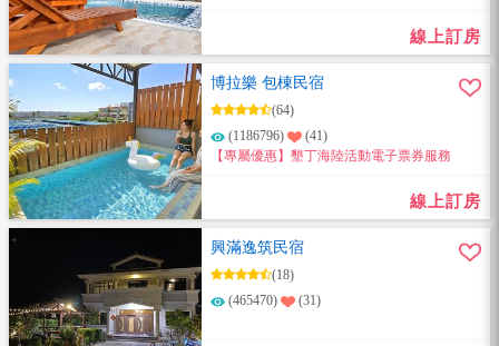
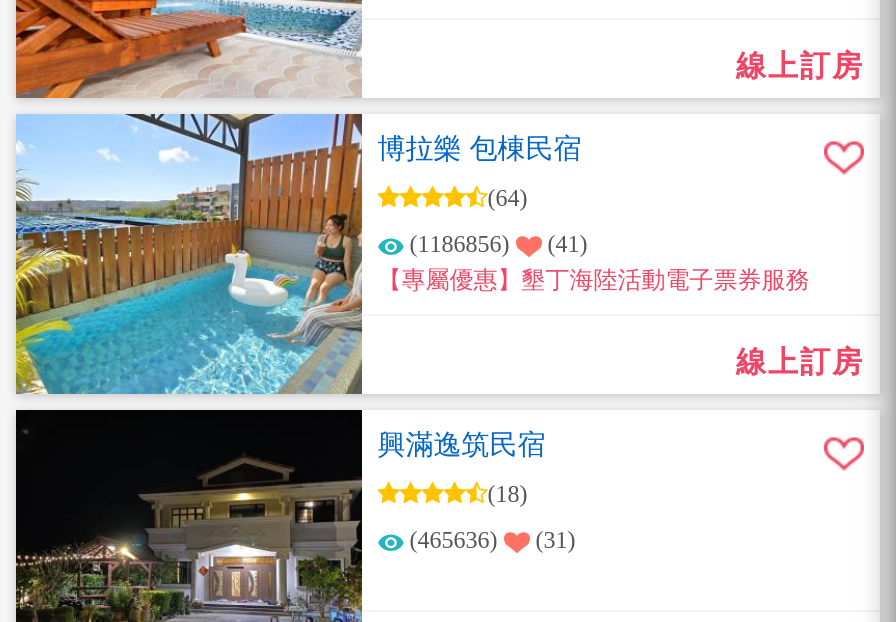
[228,128,327,144] (1186796) (41) -> [410,230,588,258] (1186856) (41)
[228,293,321,308] (465470) (31) -> [410,526,576,554] (465636) (31)

